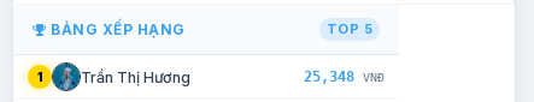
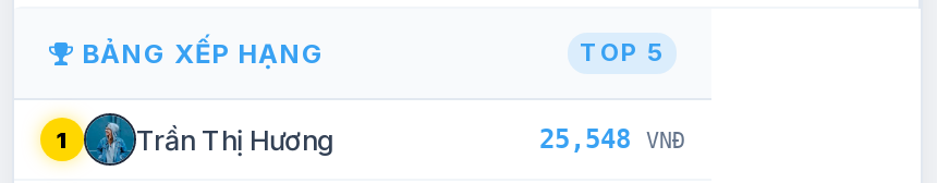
[304,68,385,85] 25,348 VNĐ -> [539,123,685,154] 25,548 VNĐ

